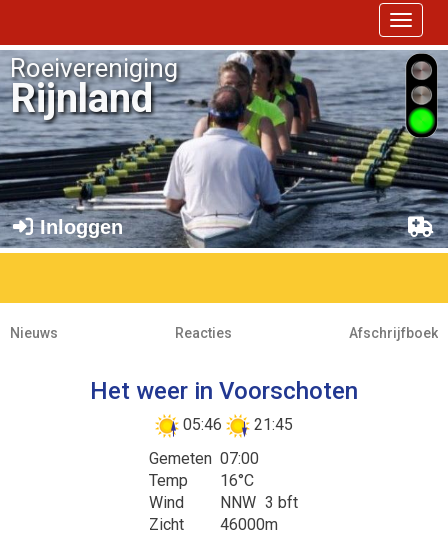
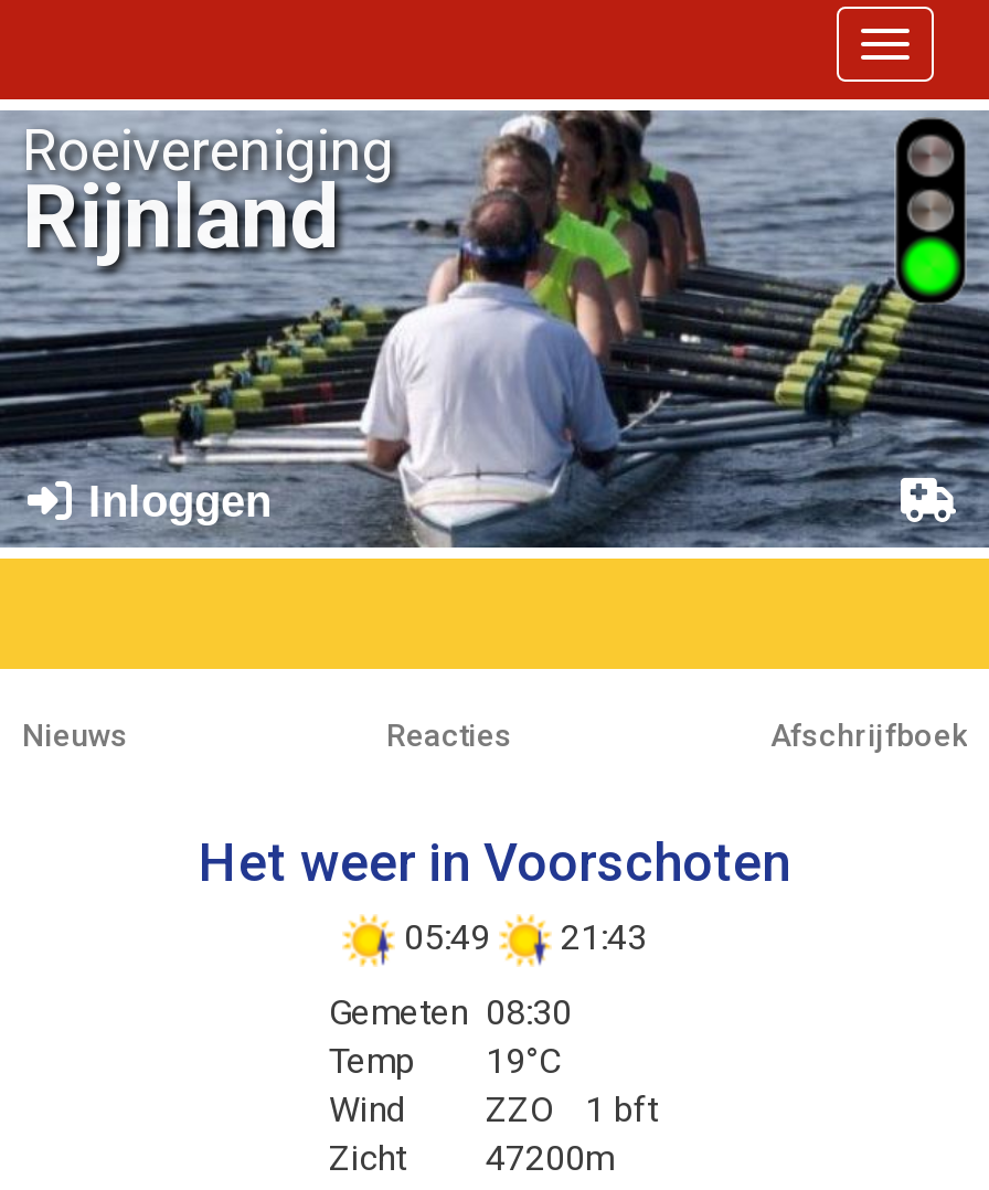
[179,415,226,434] 05:46 -> [395,917,499,959] 05:49
[250,415,293,434] 21:45 -> [552,917,647,959] 21:43
[149,449,259,468] Gemeten 07:00 -> [329,991,572,1033] Gemeten 08:30
[149,471,254,490] Temp 16°C -> [329,1040,561,1082] Temp 19°C
[220,493,298,512] NNW 3 bft -> [486,1088,658,1130] ZZO | 1 bft
[149,515,278,534] Zicht 46000m -> [329,1137,614,1179] Zicht 47200m

